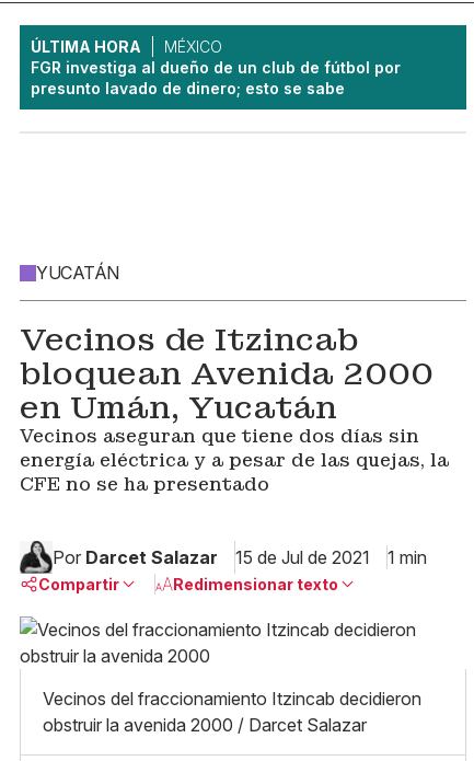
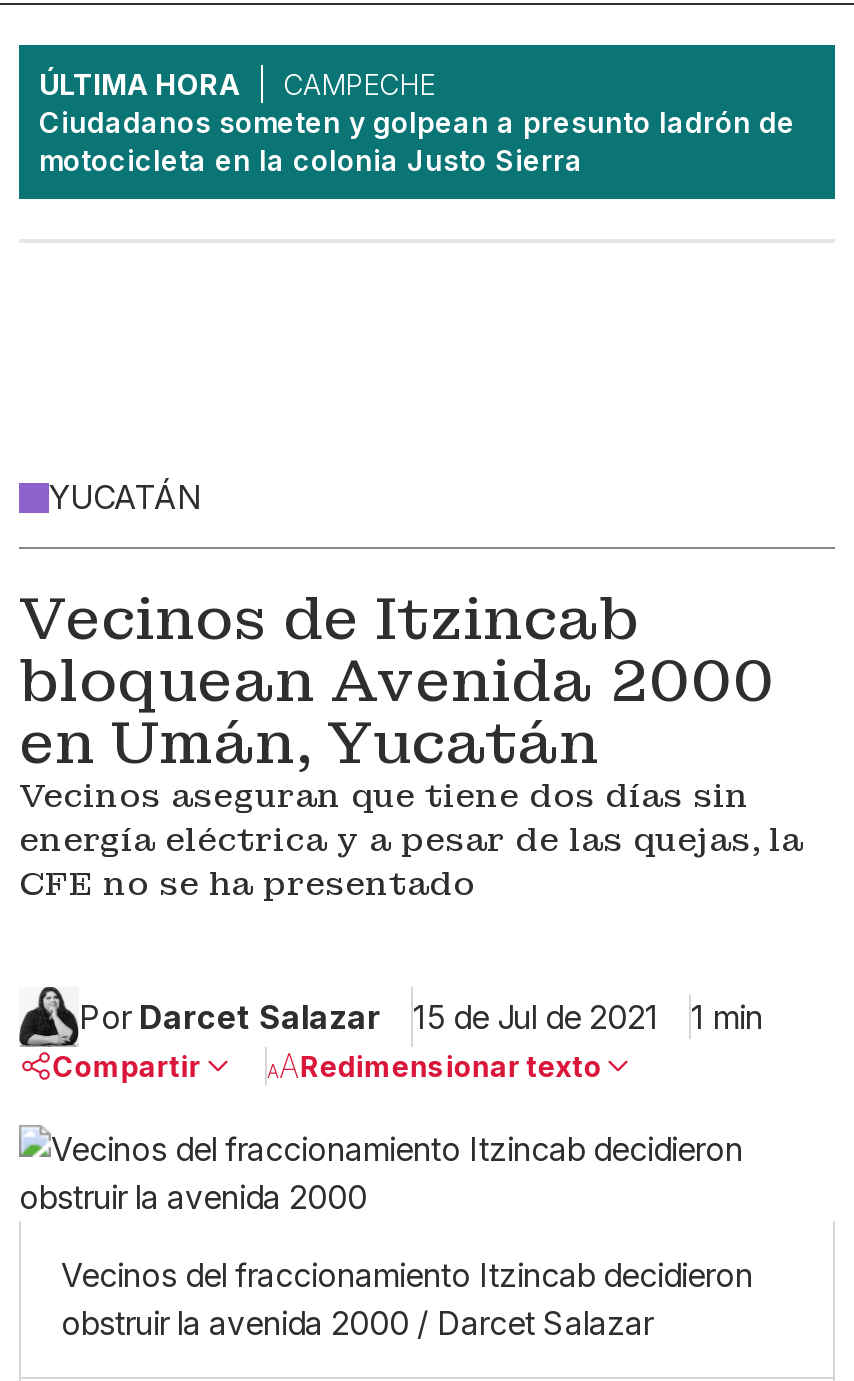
[31,37,401,97] MÉXICO | FGR investiga al dueño de un club de fútbol por | presunto lavado de dinero; esto se sabe -> [39,67,795,177] CAMPECHE | Ciudadanos someten y golpean a presunto ladrón de | motocicleta en la colonia Justo Sierra

